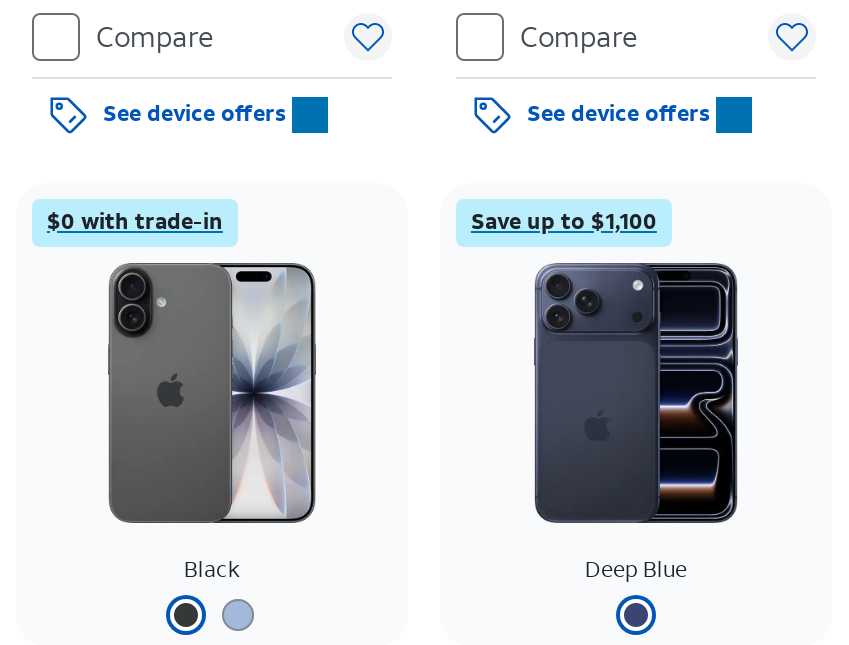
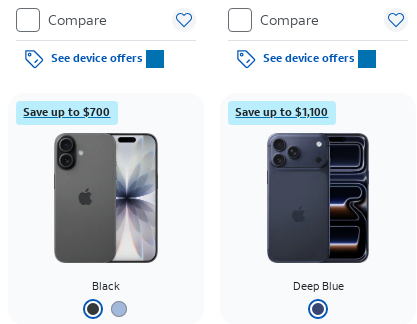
[47,207,223,235] $0 with trade-in -> [23,105,110,119] Save up to $700

